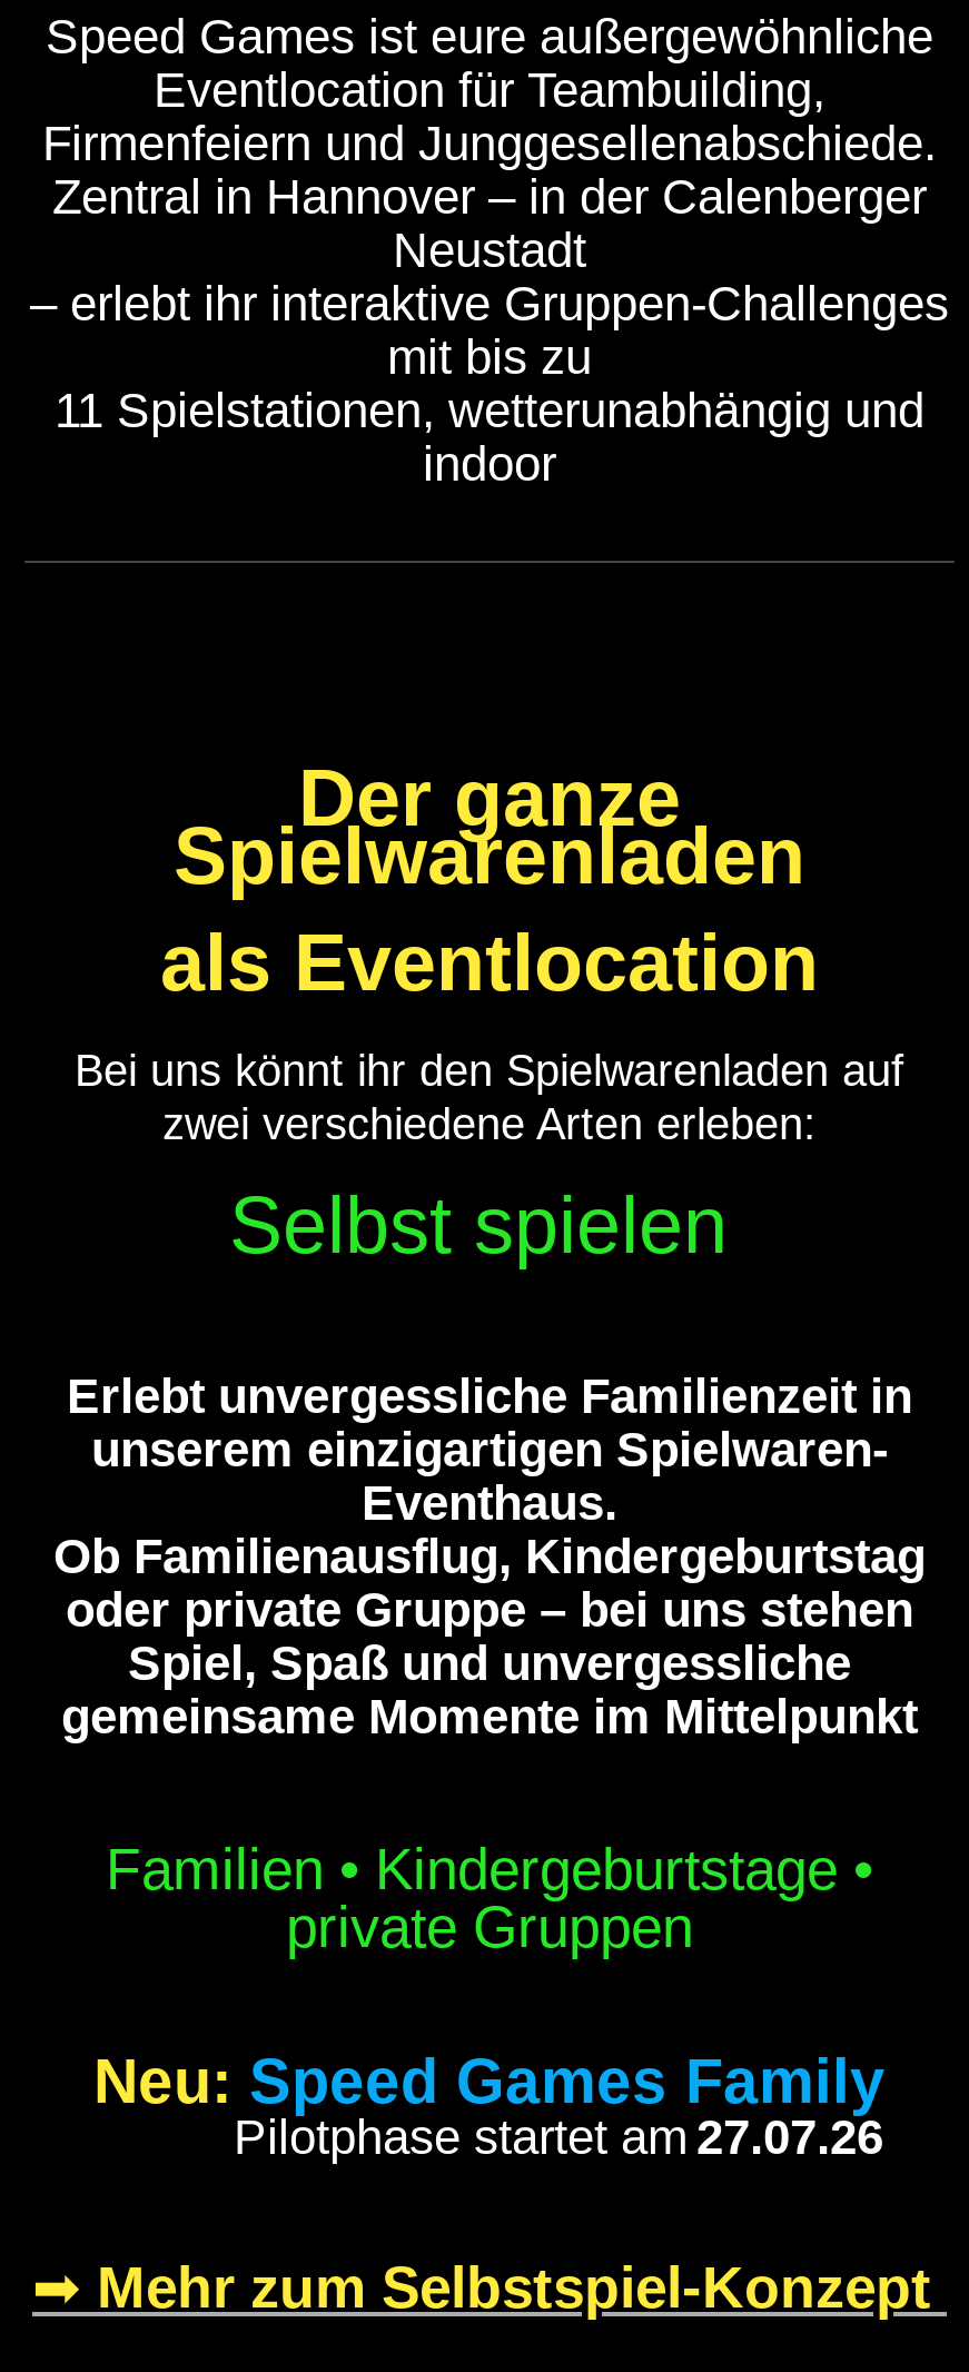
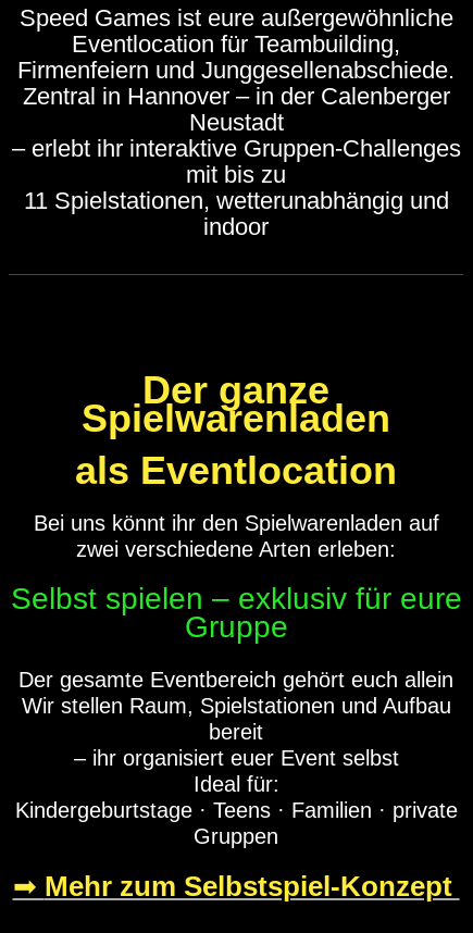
[53,1180,926,2166] Selbst spielen | Erlebt unvergessliche Familienzeit in | unserem einzigartigen Spielwaren- | Eventhaus. | Ob Familienausflug, Kindergeburtstag | oder private Gruppe – bei uns stehen | Spiel, Spaß und unvergessliche | gemeinsame Momente im Mittelpunkt | Familien • Kindergeburtstage • | private Gruppen | Neu: Speed Games Family | Pilotphase startet am 27.07.26 -> [10,582,462,849] Selbst spielen – exklusiv für eure | Gruppe | Der gesamte Eventbereich gehört euch allein | Wir stellen Raum, Spielstationen und Aufbau | bereit | – ihr organisiert euer Event selbst | Ideal für: | Kindergeburtstage · Teens · Familien · private | Gruppen

